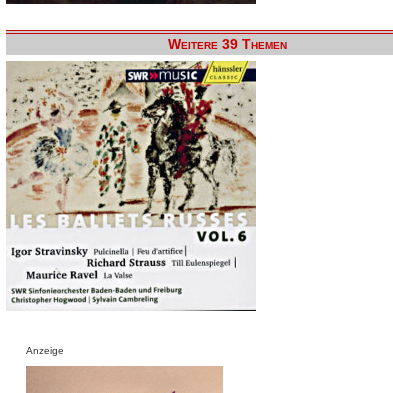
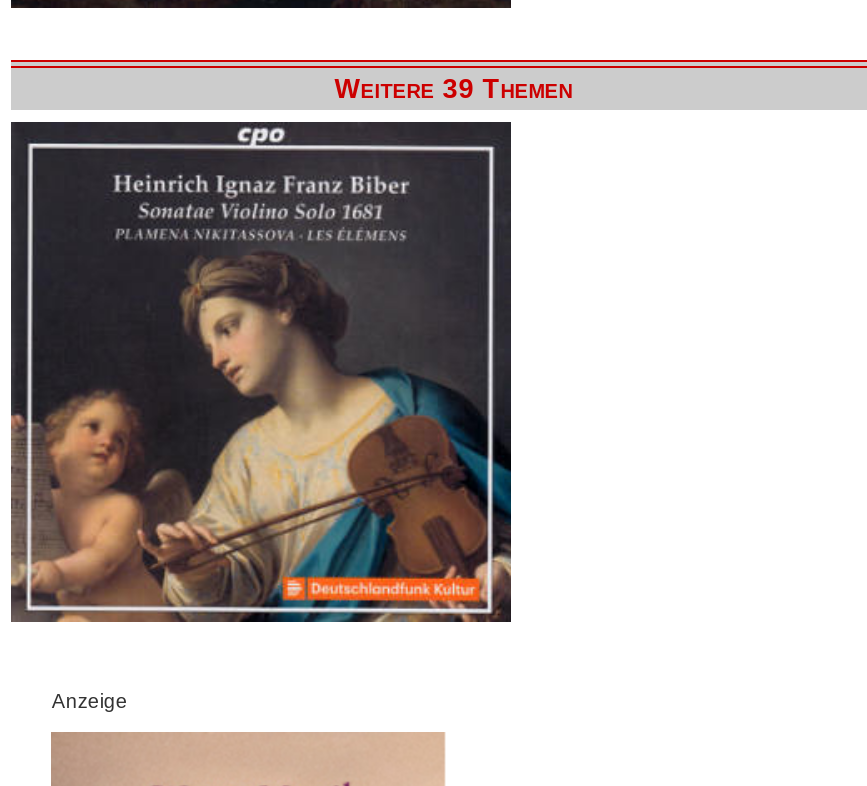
[5,60,257,311] [image] -> [9,120,513,624] [image]

